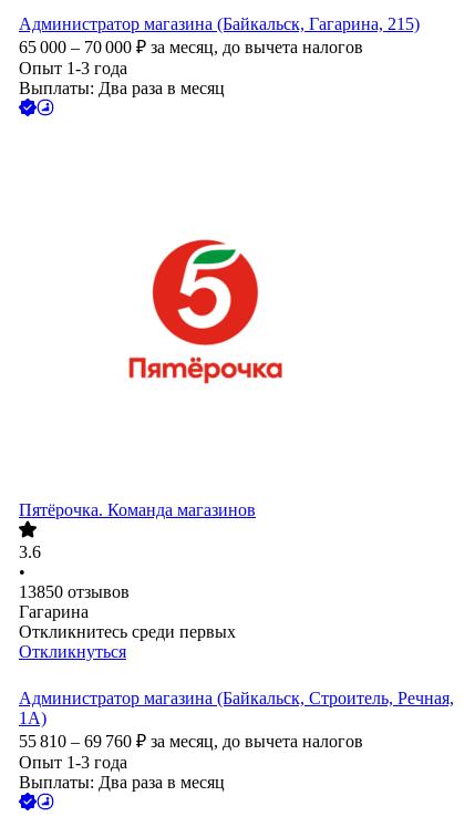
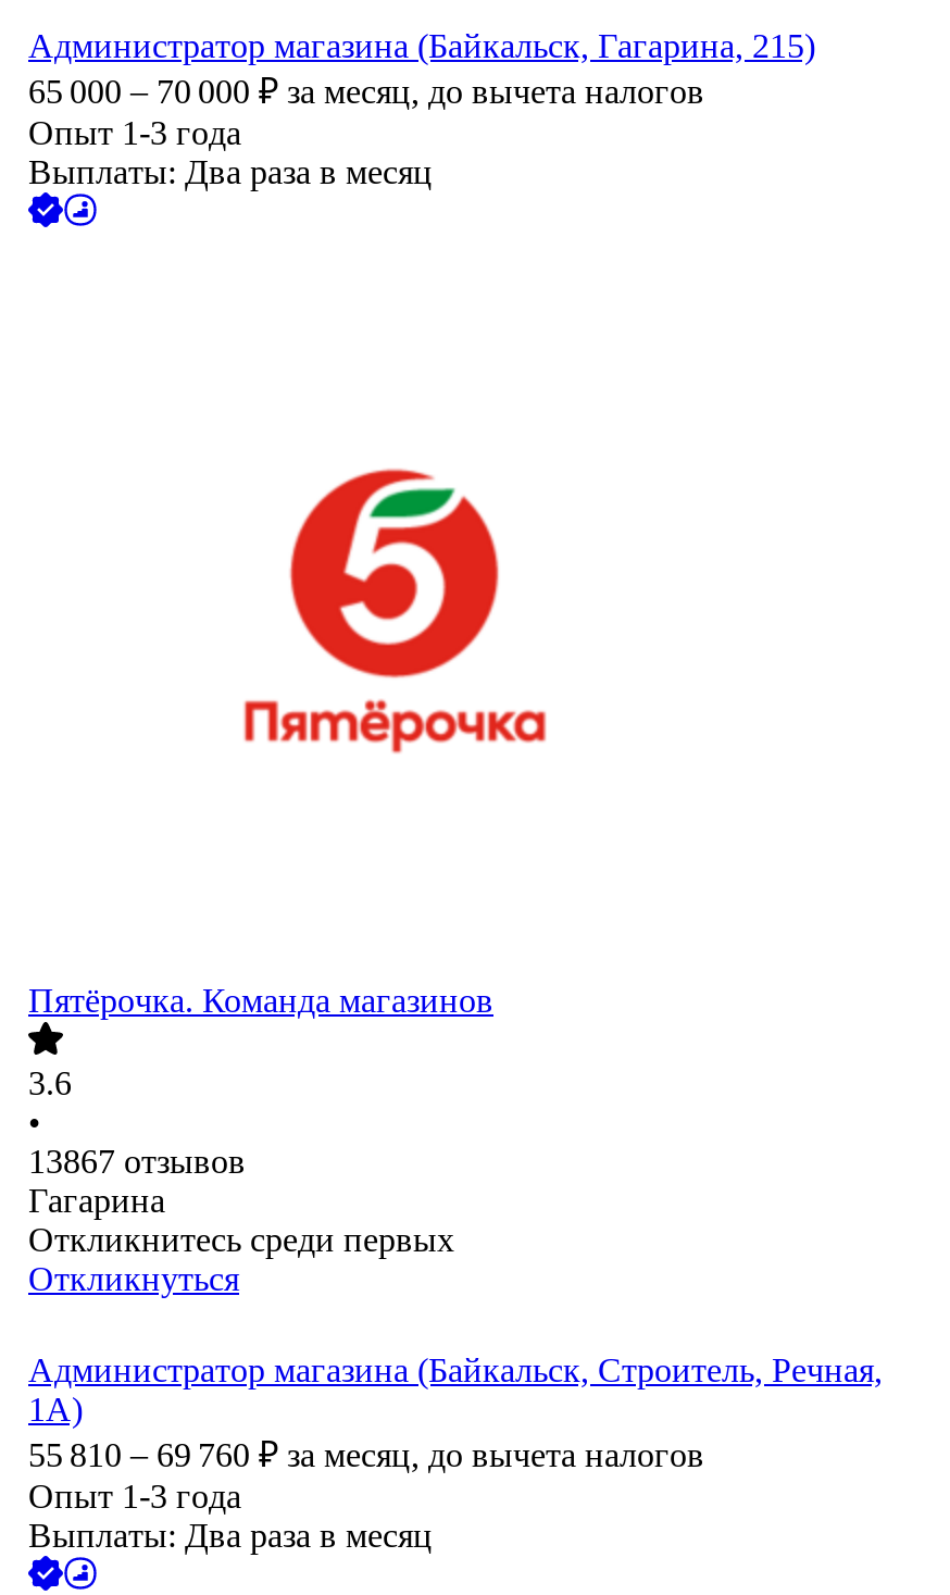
[19,583,130,601] 13850 отзывов -> [28,1143,246,1180] 13867 отзывов

